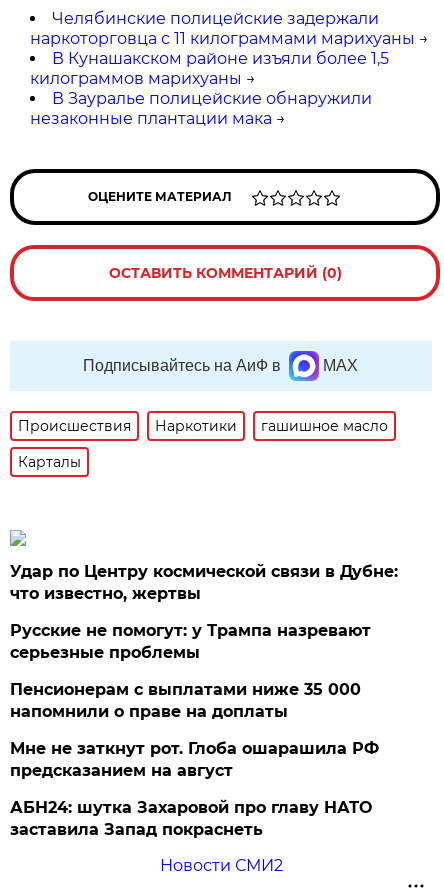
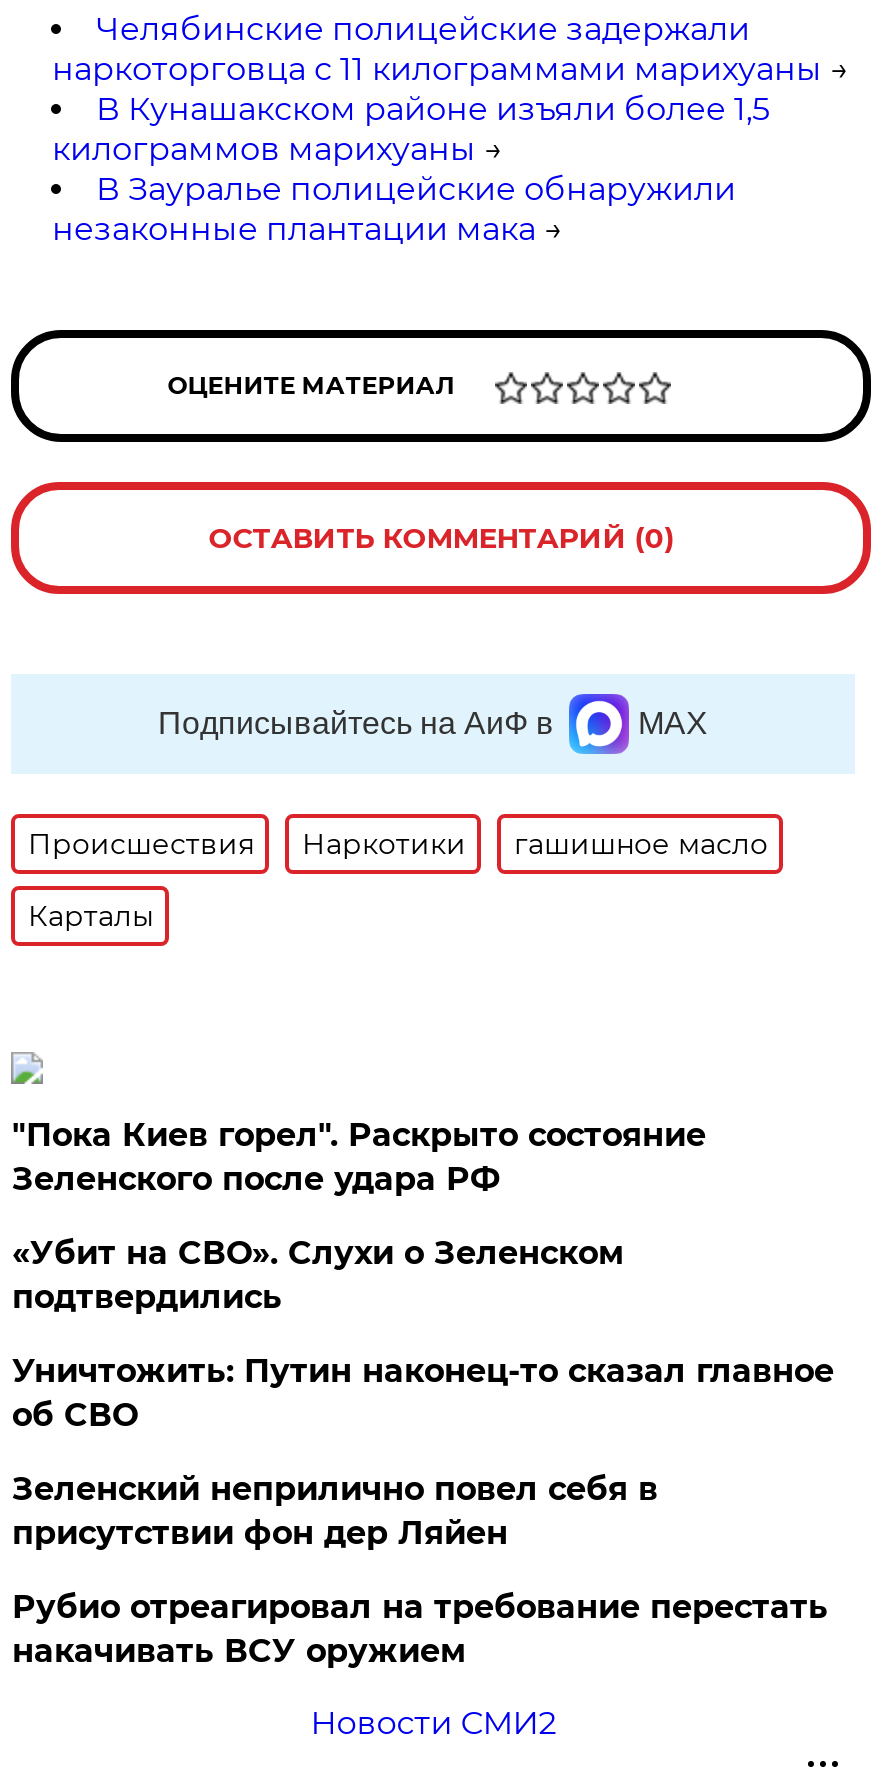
[10,562,398,603] Удар по Центру космической связи в Дубне: | что известно, жертвы -> [12,1116,706,1198] "Пока Киев горел". Раскрыто состояние | Зеленского после удара РФ
[10,621,371,662] Русские не помогут: у Трампа назревают | серьезные проблемы -> [12,1234,624,1316] «Убит на СВО». Слухи о Зеленском | подтвердились
[10,680,361,721] Пенсионерам с выплатами ниже 35 000 | напомнили о праве на доплаты -> [12,1352,834,1434] Уничтожить: Путин наконец-то сказал главное | об СВО
[10,739,379,780] Мне не заткнут рот. Глоба ошарашила РФ | предсказанием на август -> [12,1470,658,1552] Зеленский неприлично повел cебя в | присутствии фон дер Ляйен
[10,798,372,839] АБН24: шутка Захаровой про главу НАТО | заставила Запад покраснеть -> [12,1588,828,1670] Рубио отреагировал на требование перестать | накачивать ВСУ оружием

